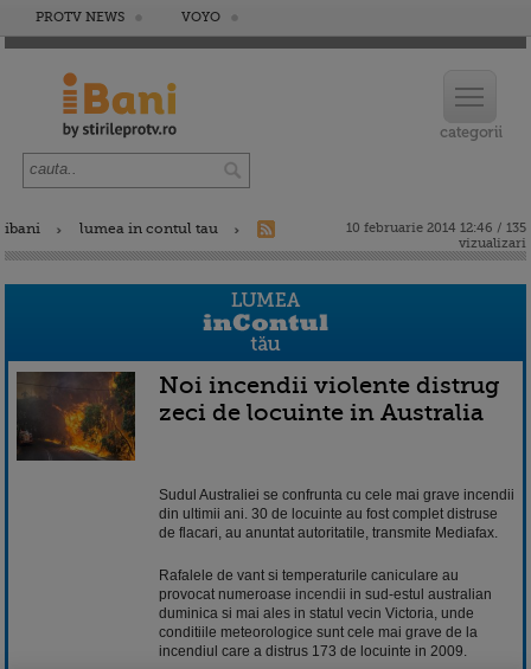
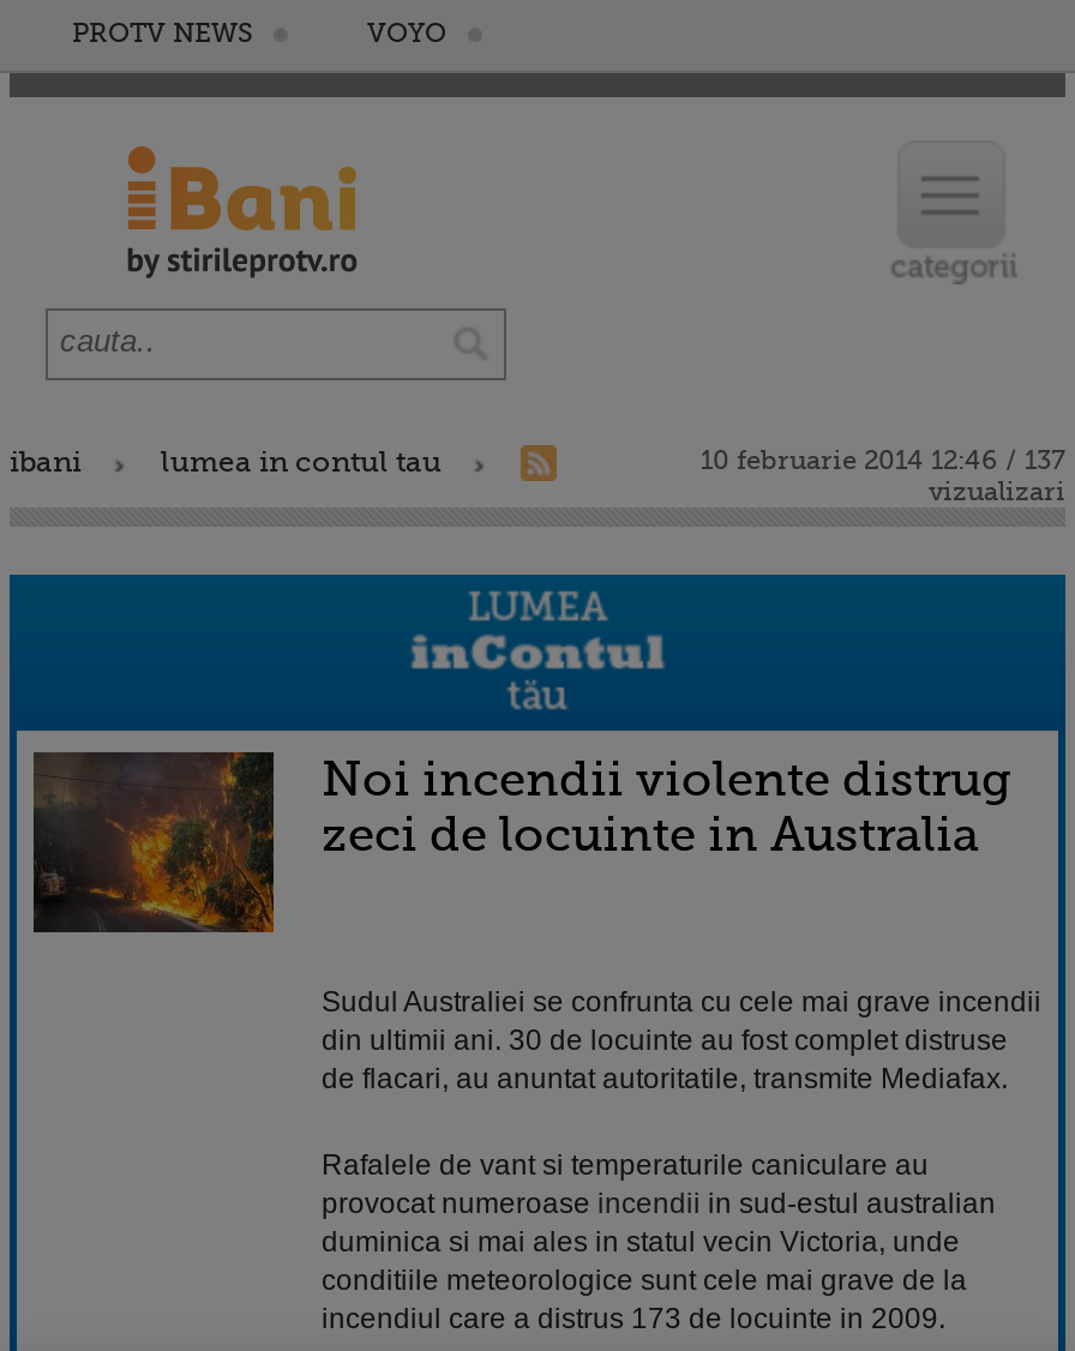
[346,220,526,236] 10 februarie 2014 12:46 / 135 -> [701,445,1065,476] 10 februarie 2014 12:46 / 137

